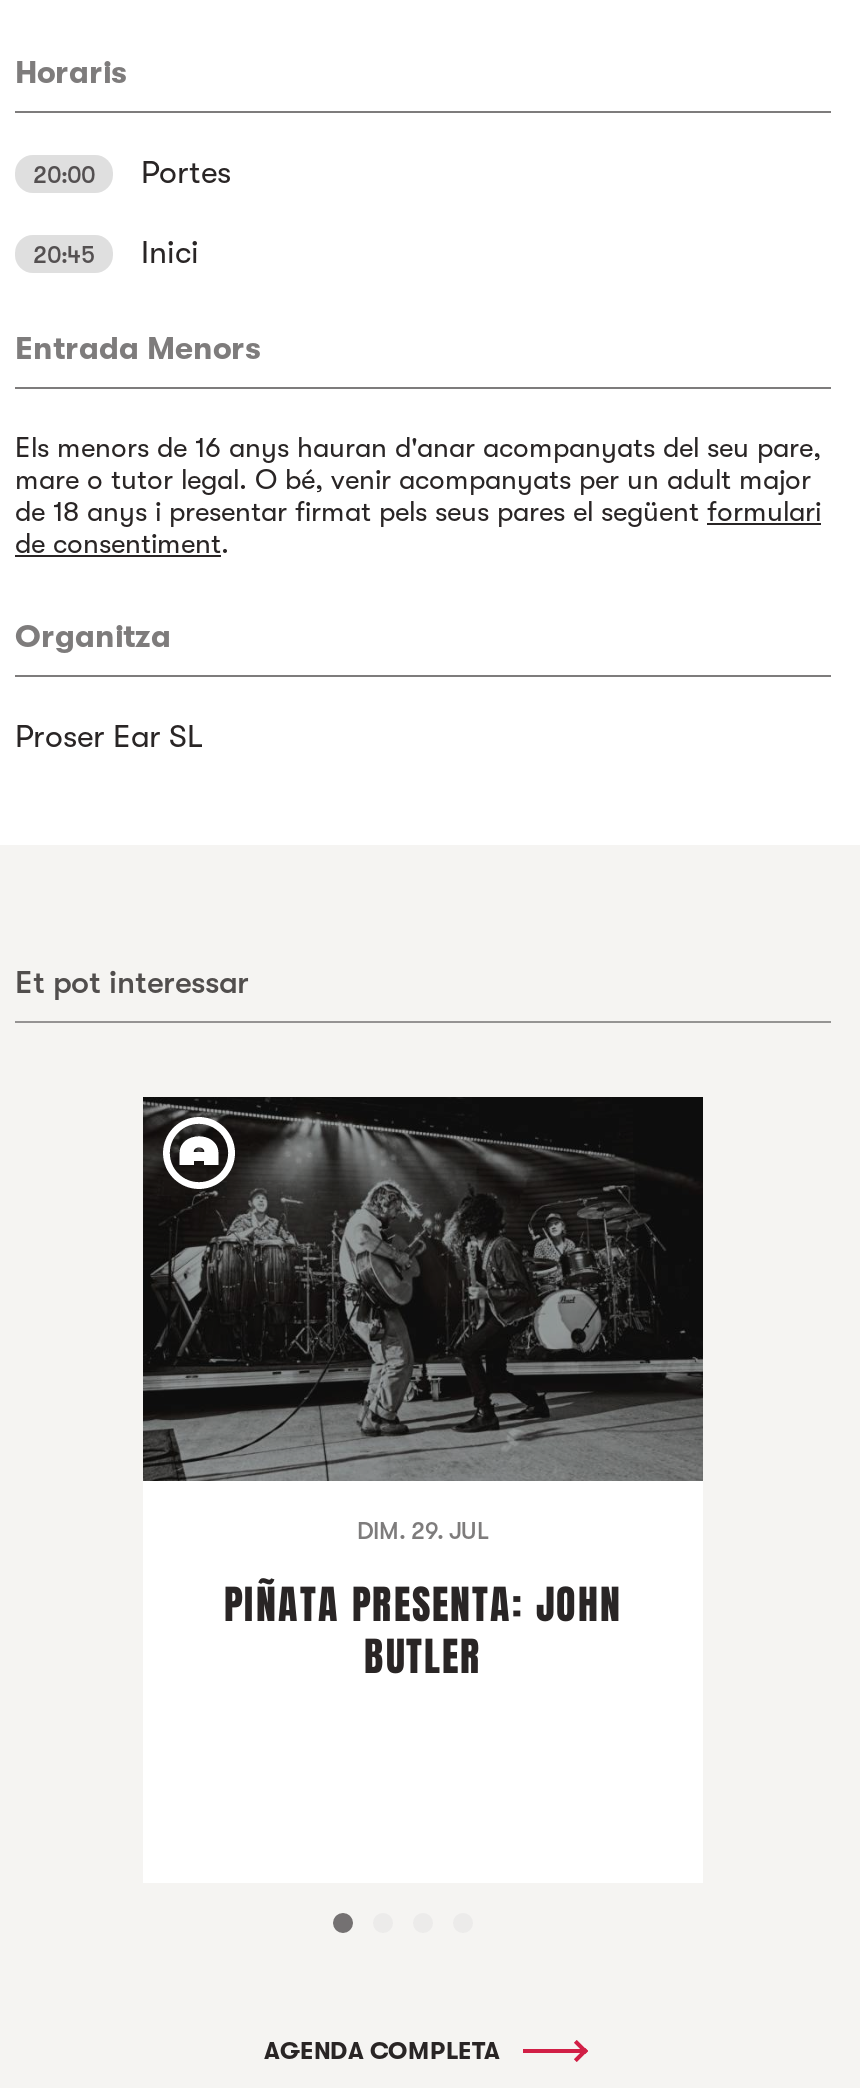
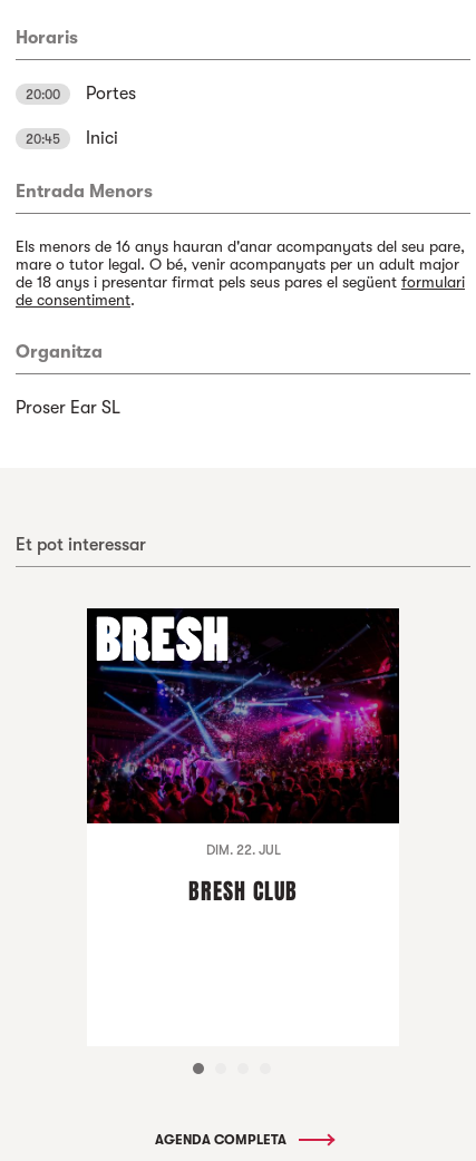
[143,1101,705,1544] [image] | DIM. 29. JUL -> [86,611,399,857] [image] | DIM. 22. JUL
[224,1574,622,1686] PIÑATA PRESENTA: JOHN | BUTLER -> [188,874,298,908] BRESH CLUB

